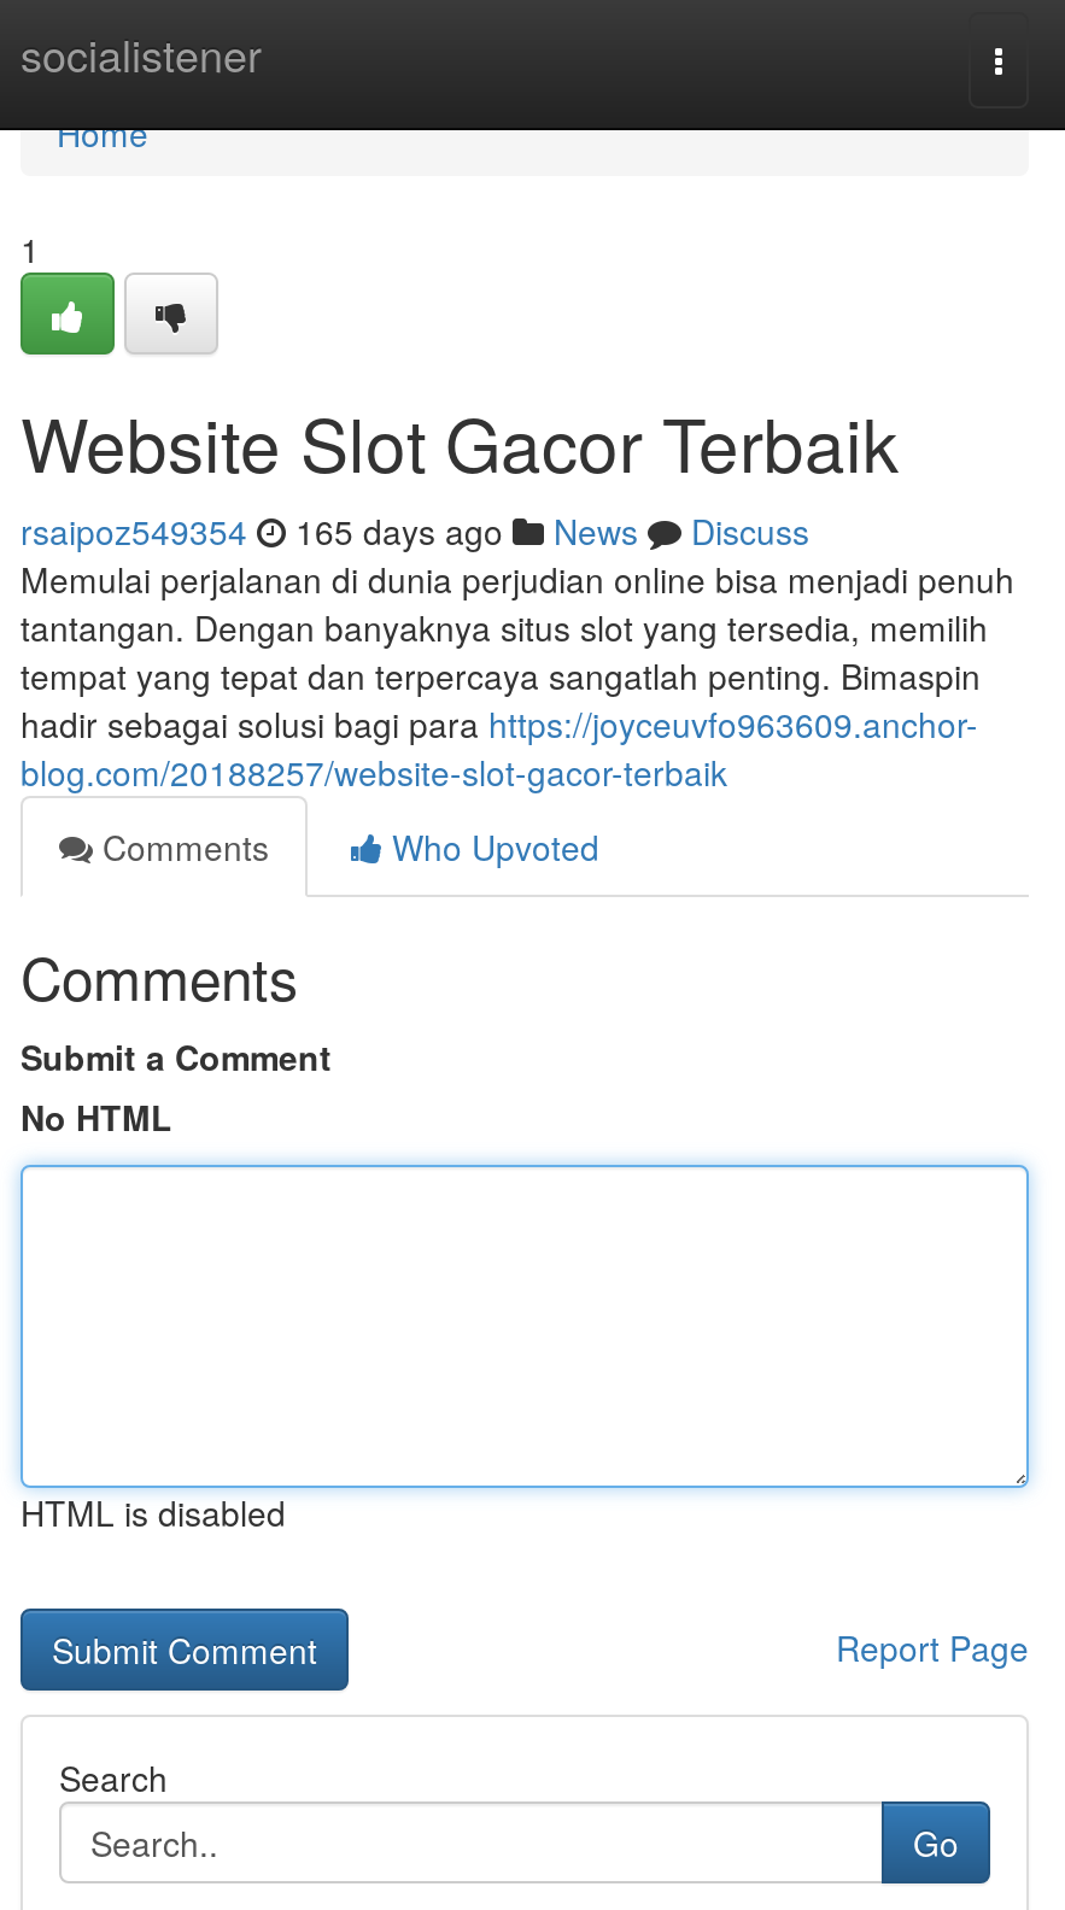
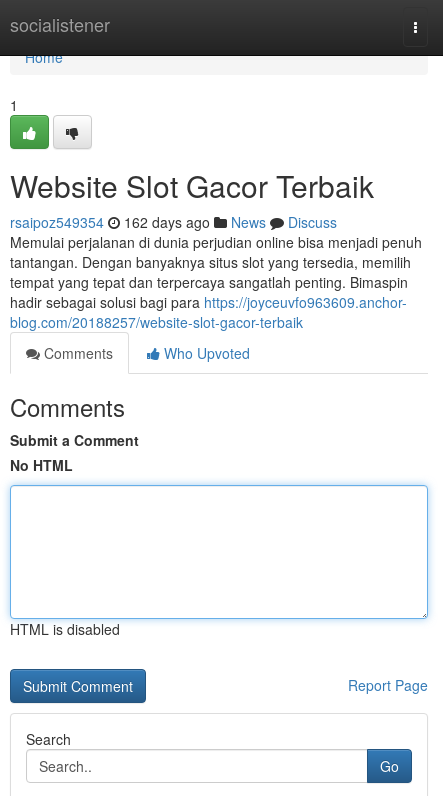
[21,506,809,555] rsaipoz549354 165 days ago News Discuss -> [10,212,337,232] rsaipoz549354 162 days ago News Discuss

